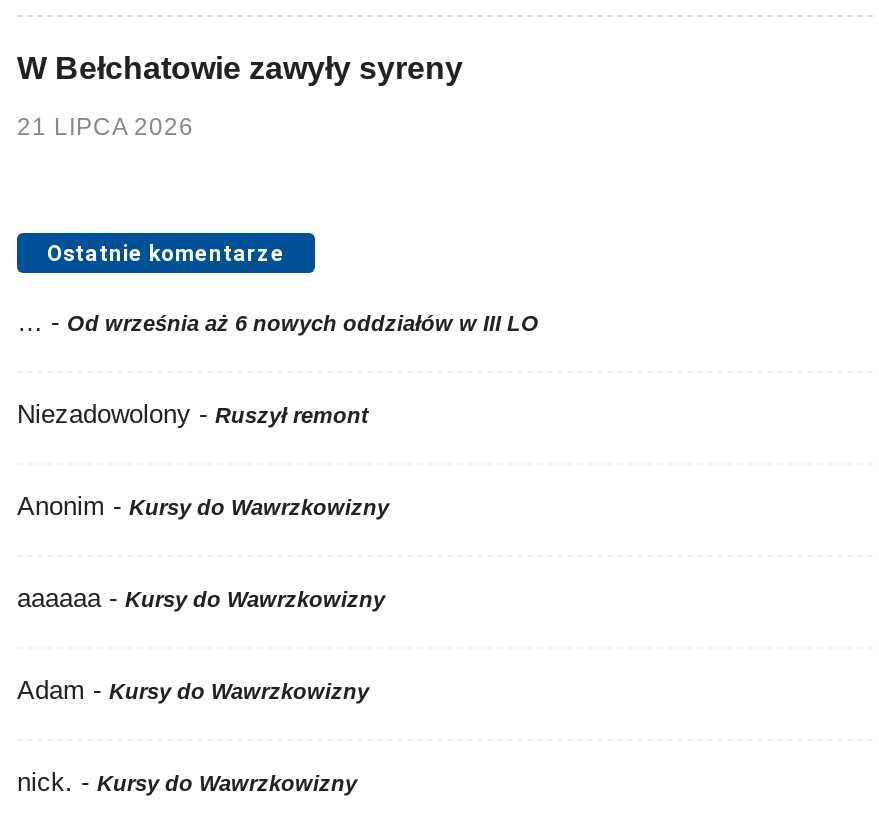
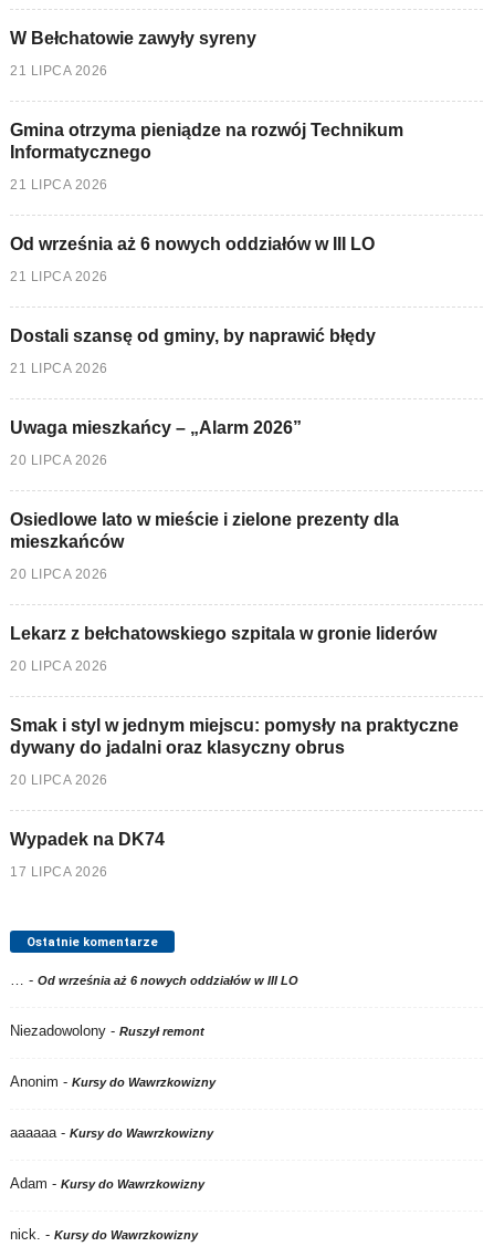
none -> [10,121,459,880] Gmina otrzyma pieniądze na rozwój Technikum | Informatycznego | 21 LIPCA 2026 | Od września aż 6 nowych oddziałów w III LO | 21 LIPCA 2026 | Dostali szansę od gminy, by naprawić błędy | 21 LIPCA 2026 | Uwaga mieszkańcy – „Alarm 2026” | 20 LIPCA 2026 | Osiedlowe lato w mieście i zielone prezenty dla | mieszkańców | 20 LIPCA 2026 | Lekarz z bełchatowskiego szpitala w gronie liderów | 20 LIPCA 2026 | Smak i styl w jednym miejscu: pomysły na praktyczne | dywany do jadalni oraz klasyczny obrus | 20 LIPCA 2026 | Wypadek na DK74 | 17 LIPCA 2026

